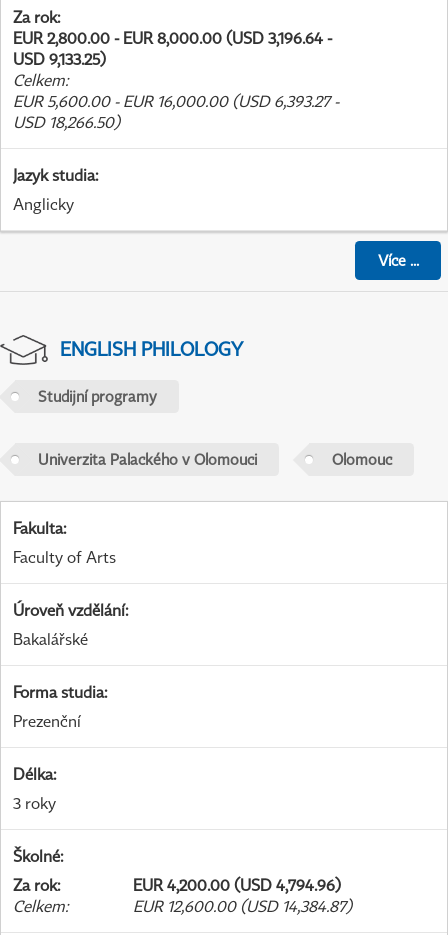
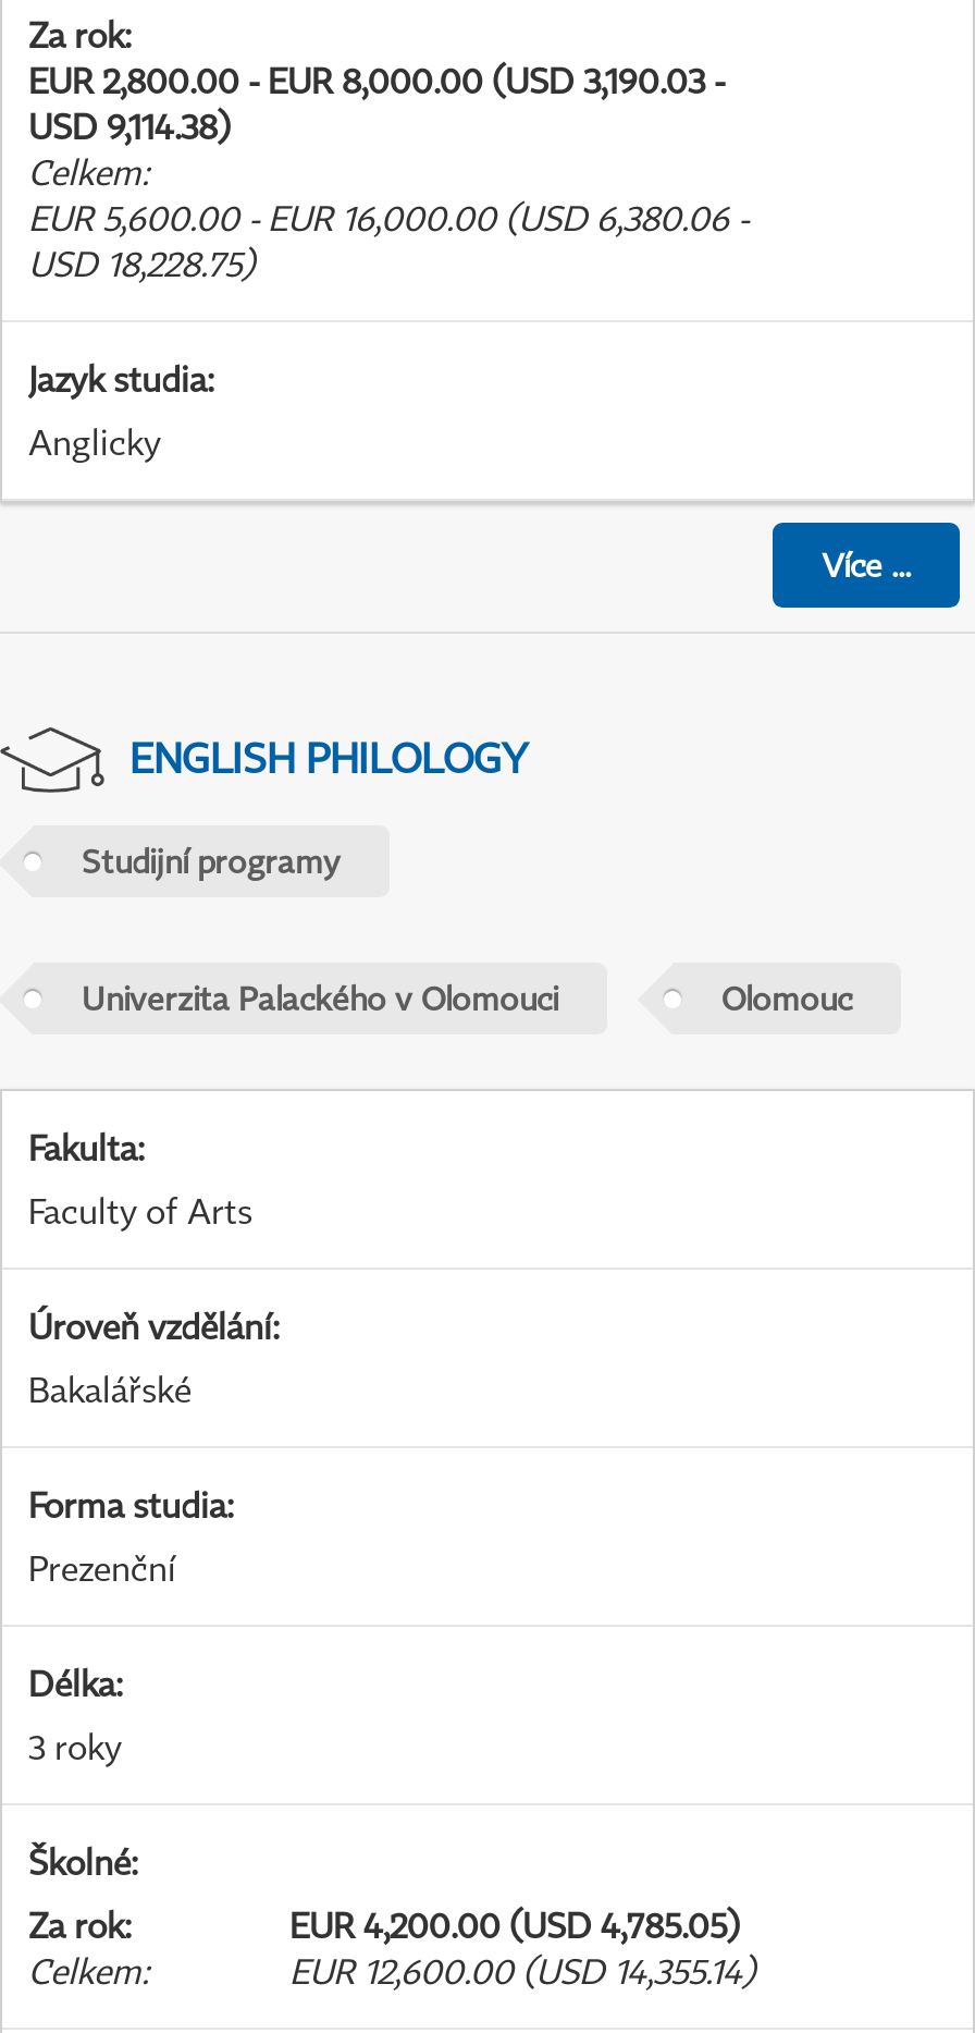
[13,28,332,48] EUR 2,800.00 - EUR 8,000.00 (USD 3,196.64 - -> [28,59,725,103] EUR 2,800.00 - EUR 8,000.00 (USD 3,190.03 -
[13,49,106,69] USD 9,133.25) -> [28,105,231,148] USD 9,114.38)
[13,91,339,111] EUR 5,600.00 - EUR 16,000.00 (USD 6,393.27 - -> [28,196,749,240] EUR 5,600.00 - EUR 16,000.00 (USD 6,380.06 -
[13,112,120,132] USD 18,266.50) -> [28,242,255,286] USD 18,228.75)
[133,875,341,895] EUR 4,200.00 (USD 4,794.96) -> [289,1904,740,1947] EUR 4,200.00 (USD 4,785.05)
[133,896,352,916] EUR 12,600.00 (USD 14,384.87) -> [289,1949,755,1993] EUR 12,600.00 (USD 14,355.14)

